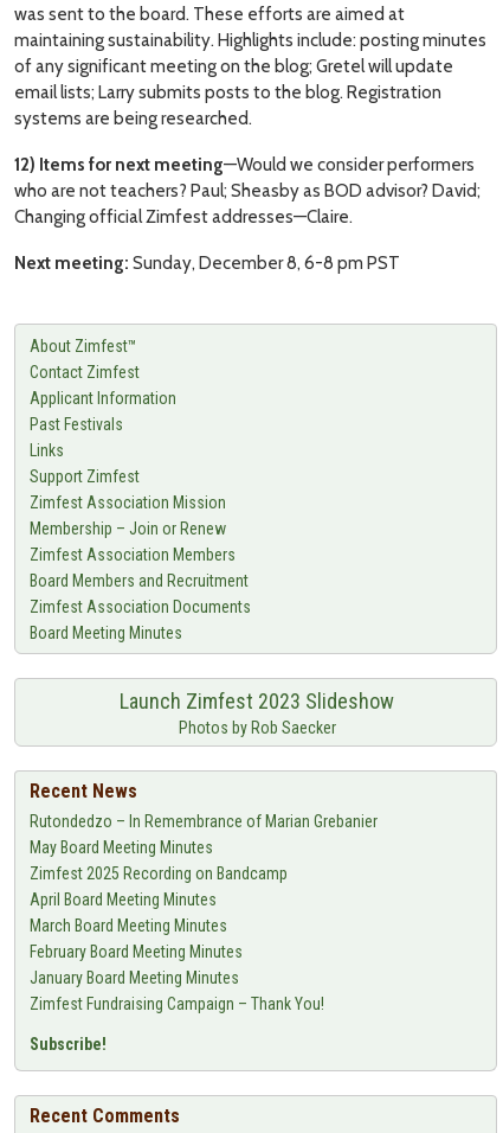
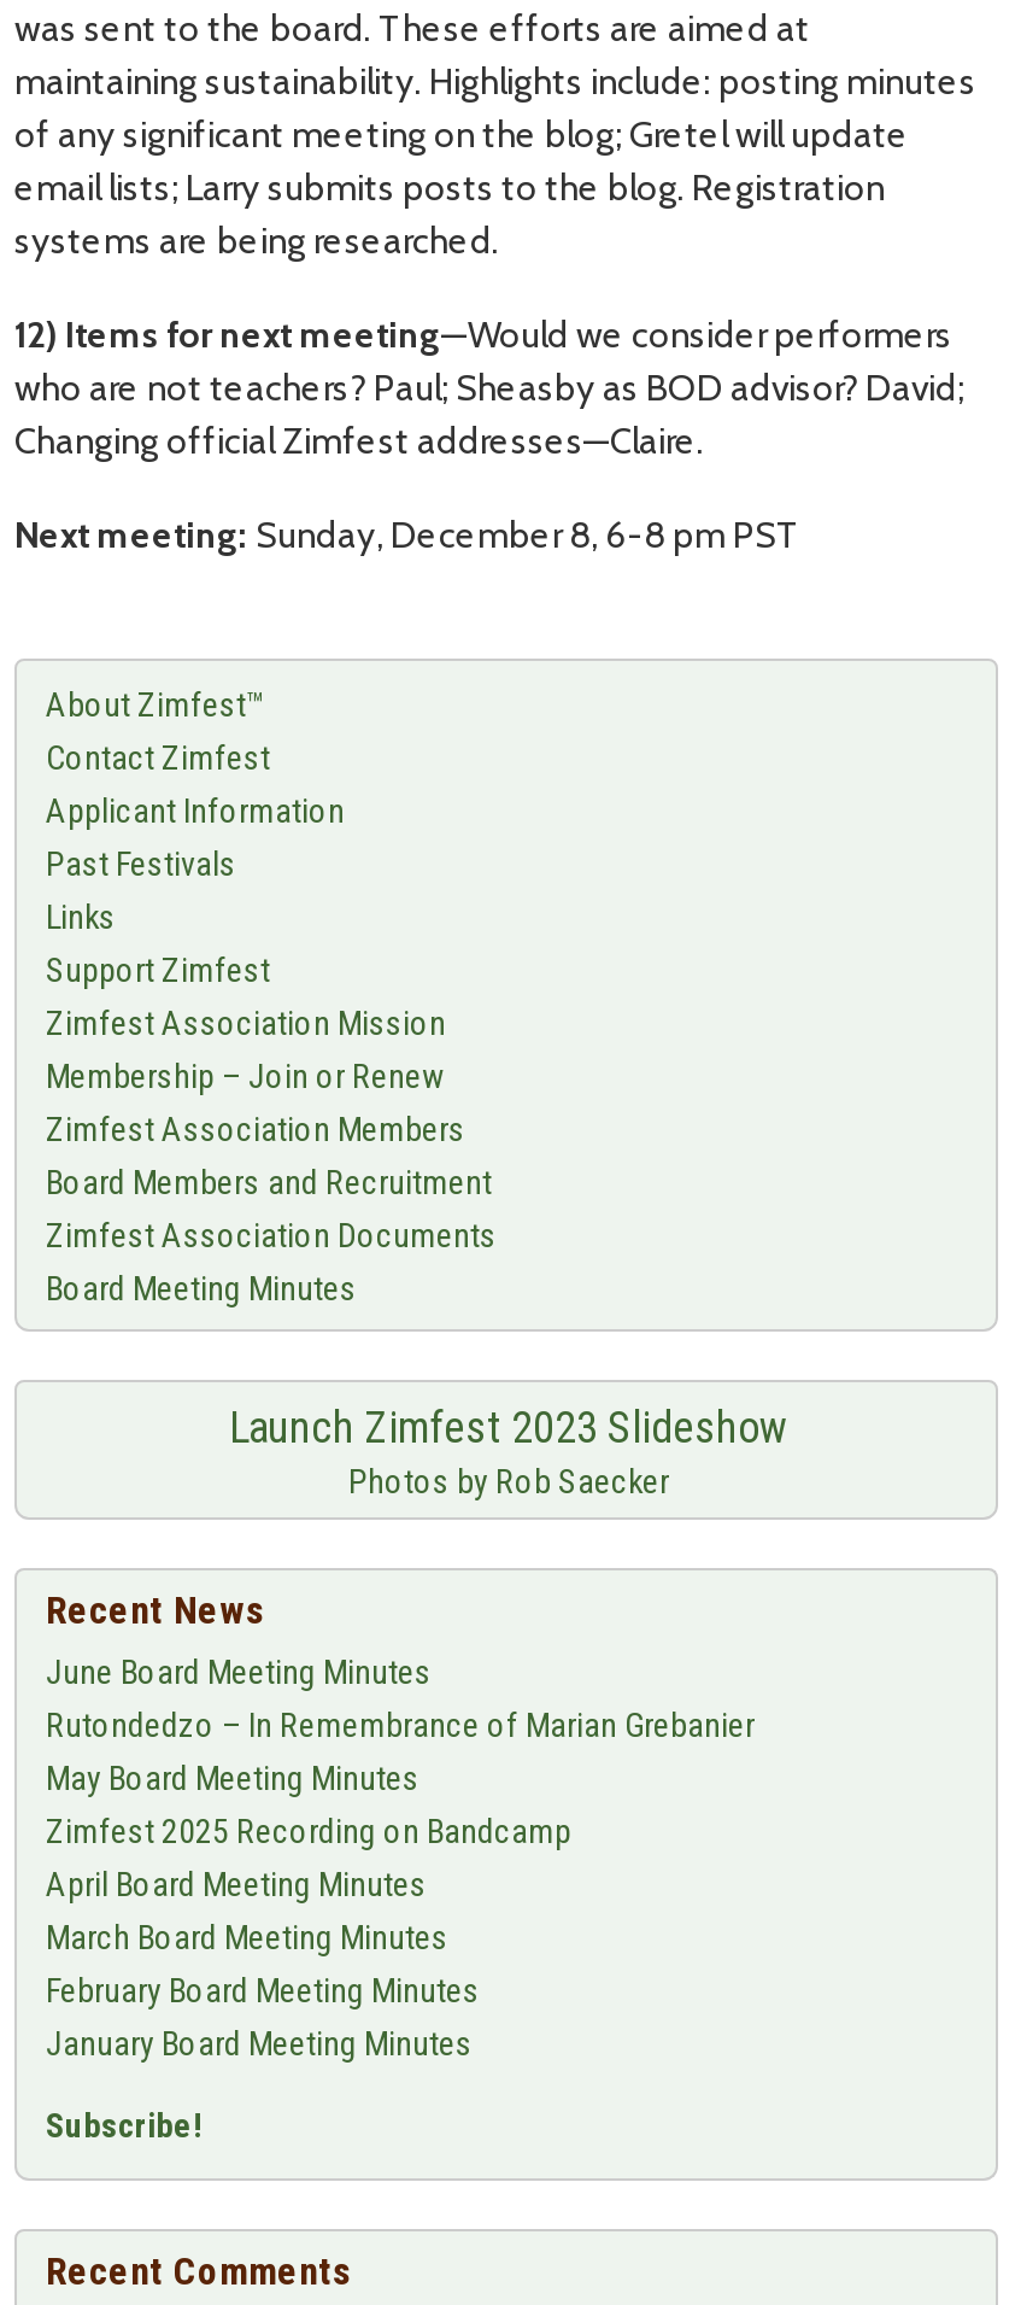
none -> [46,1652,432,1691] June Board Meeting Minutes
moved [30,812,378,987] -> [46,1706,755,2063]: Rutondedzo – In Remembrance of Marian Grebanier | May Board Meeting Minutes | Zimfest 2025 Recording on Bandcamp | April Board Meeting Minutes | March Board Meeting Minutes | February Board Meeting Minutes | January Board Meeting Minutes
[30,994,324,1013] Zimfest Fundraising Campaign – Thank You! -> none

